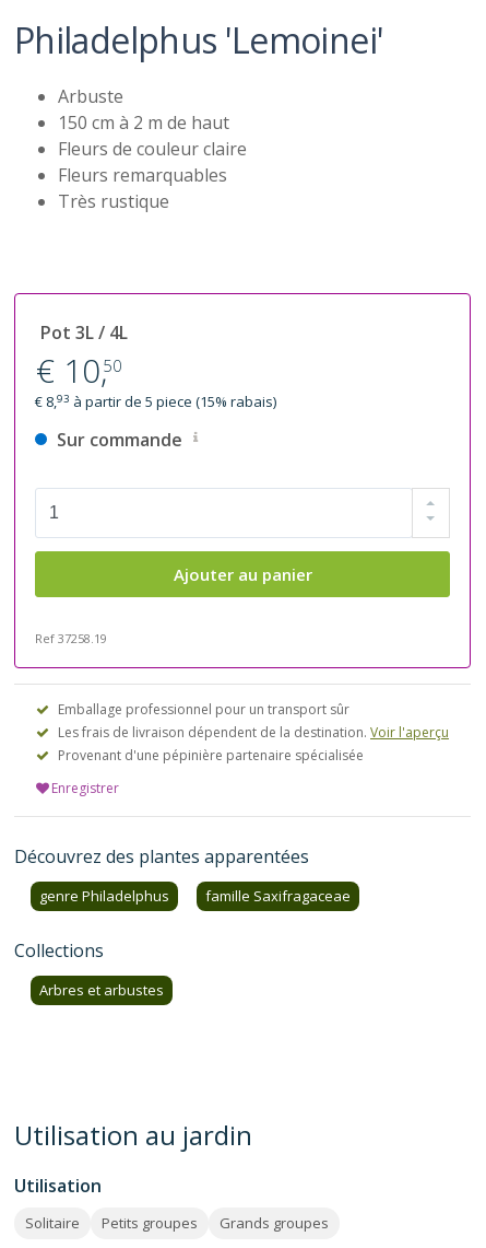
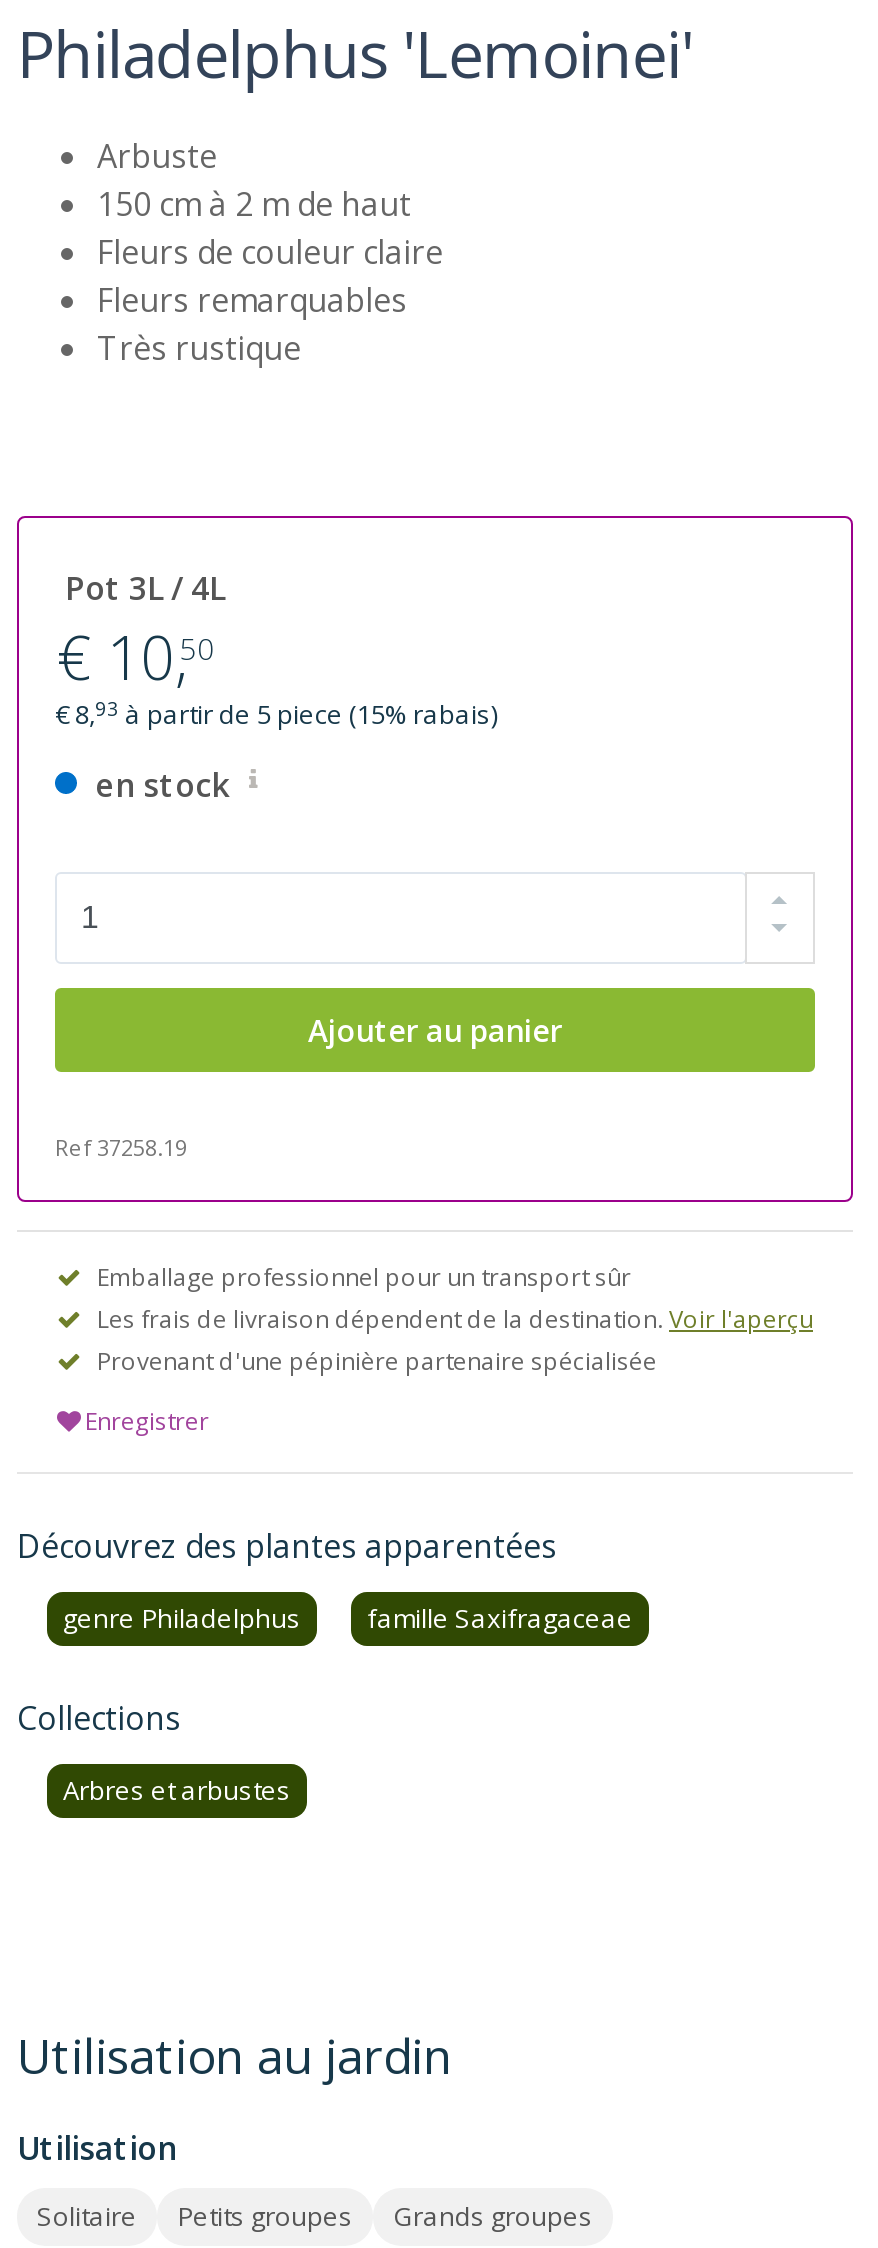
[52,428,187,452] Sur commande -> [87,763,237,807] en stock

